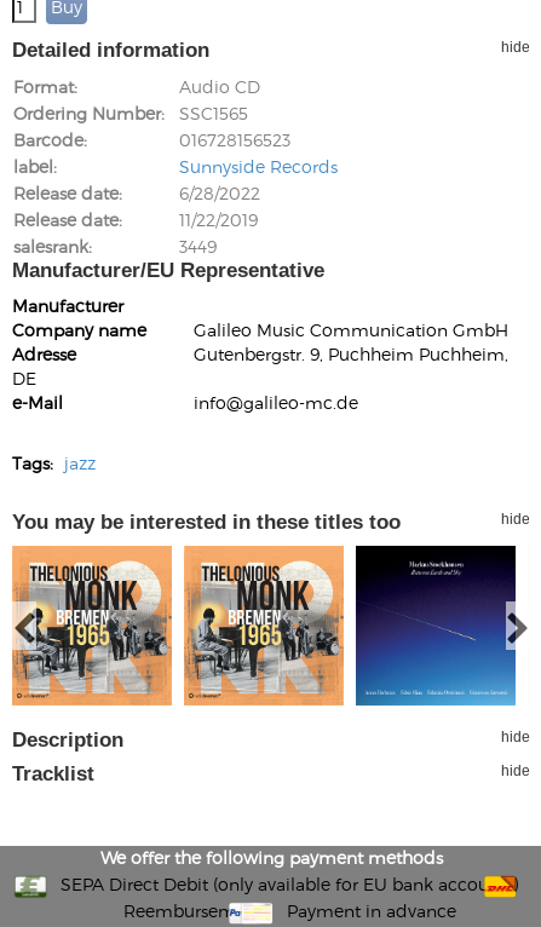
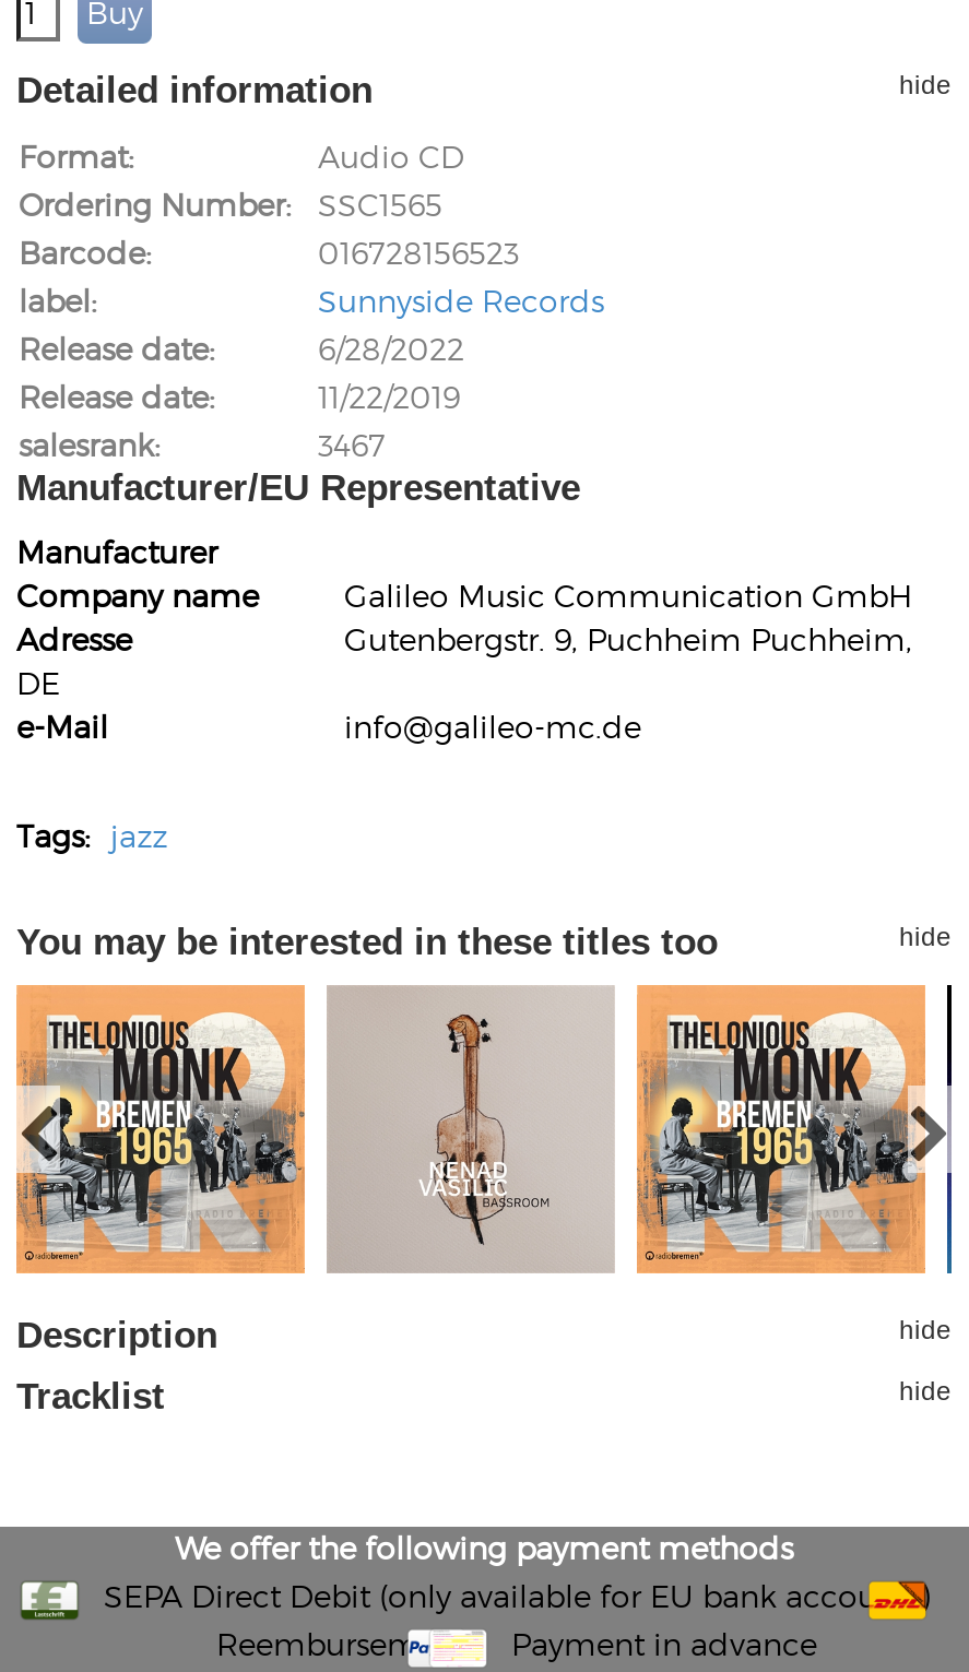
[179,236,217,257] 3449 -> [318,426,386,463] 3467
[184,546,344,706] [image] -> [327,985,615,1273] [image]
[355,545,517,707] [image] -> [635,983,927,1276] [image]

